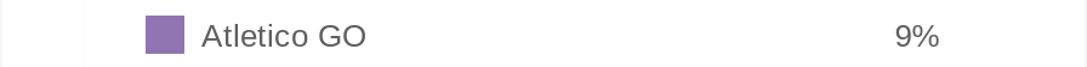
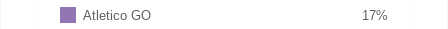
[895,18,912,54] 9 -> [362,8,376,23] 17

